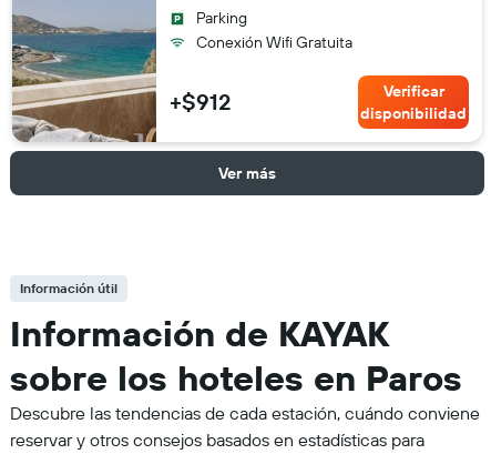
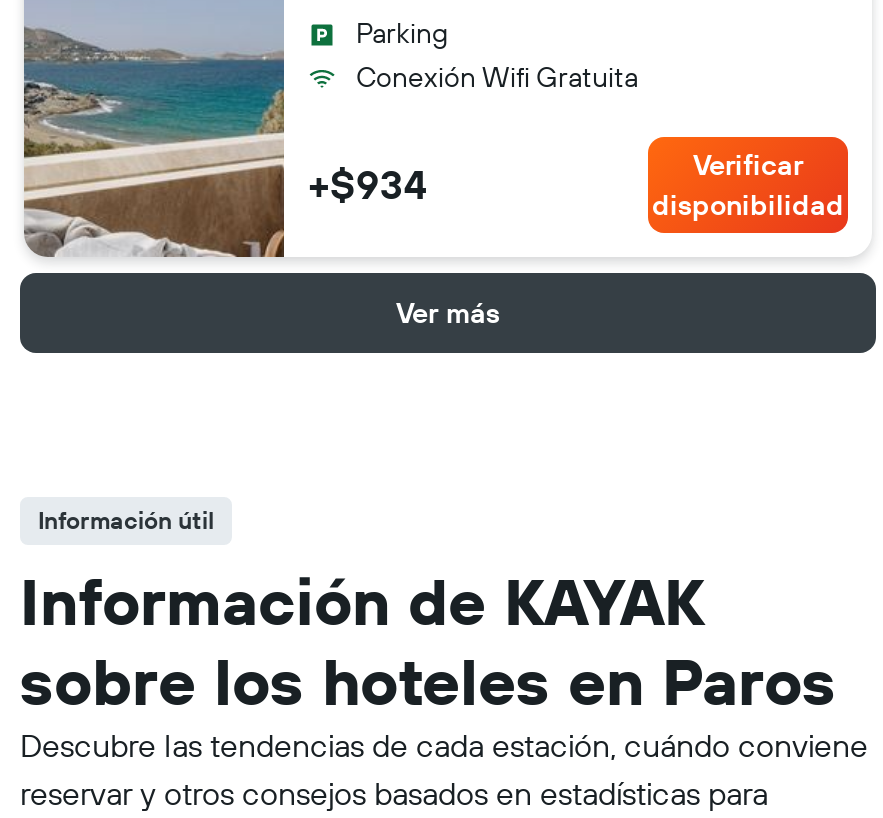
[170,88,231,115] +$912 -> [308,158,426,208] +$934

